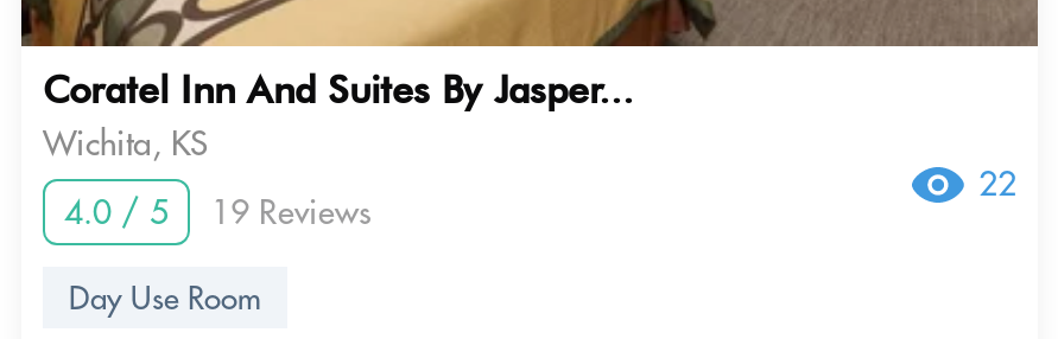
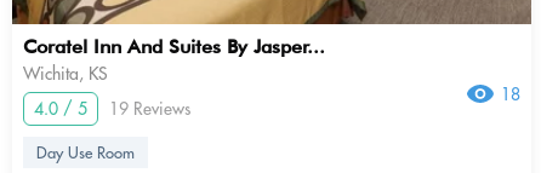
[978,163,1016,205] 22 -> [501,83,520,105] 18

